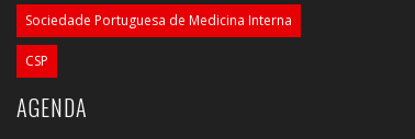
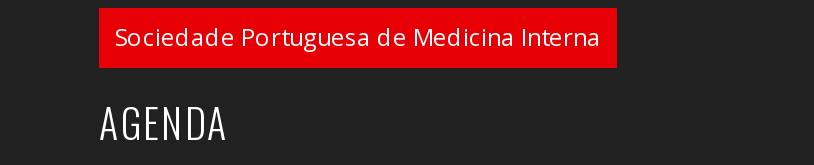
[25,52,48,70] CSP -> none

